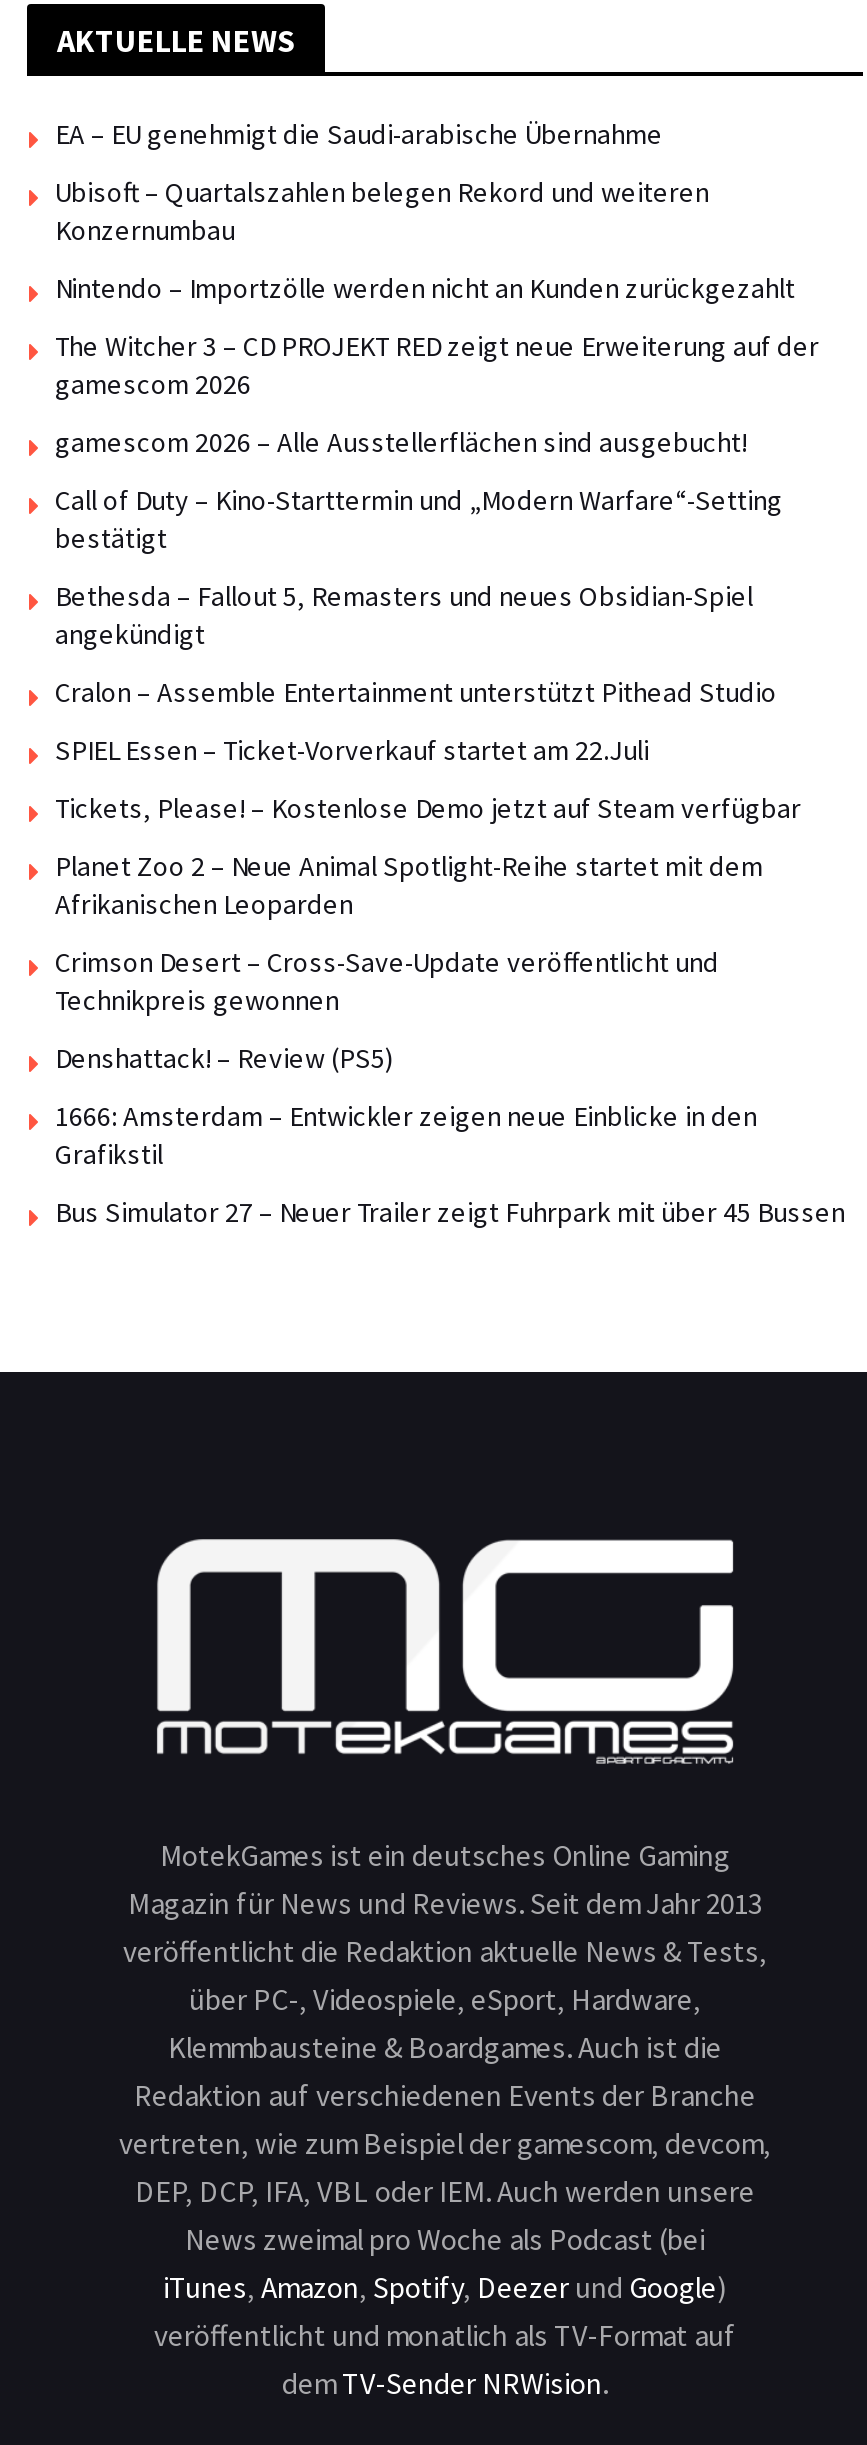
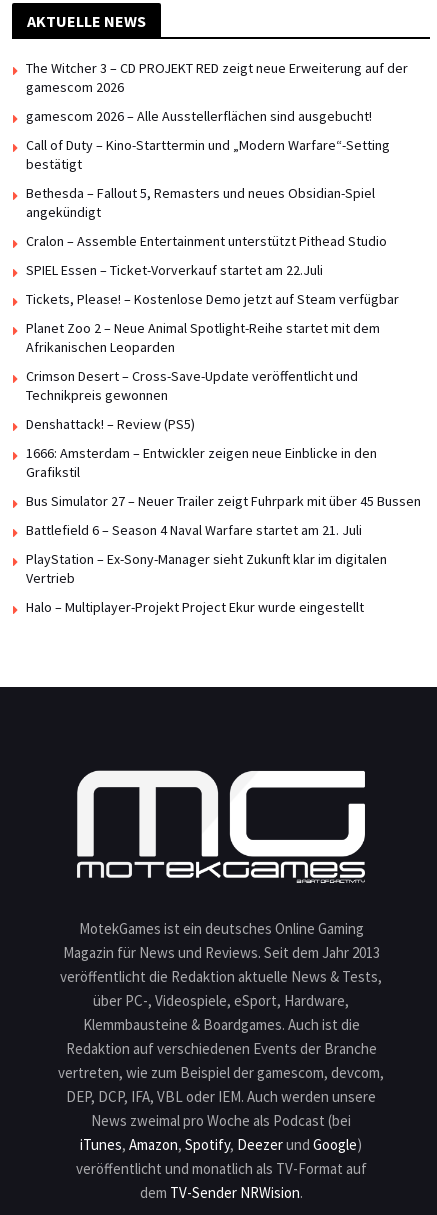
[55,115,795,305] EA – EU genehmigt die Saudi-arabische Übernahme | Ubisoft – Quartalszahlen belegen Rekord und weiteren | Konzernumbau | Nintendo – Importzölle werden nicht an Kunden zurückgezahlt -> none
moved [55,327,845,1229] -> [26,58,421,509]: The Witcher 3 – CD PROJEKT RED zeigt neue Erweiterung auf der | gamescom 2026 | gamescom 2026 – Alle Ausstellerflächen sind ausgebucht! | ... | Grafikstil | Bus Simulator 27 – Neuer Trailer zeigt Fuhrpark mit über 45 Bussen
none -> [26,520,387,615] Battlefield 6 – Season 4 Naval Warfare startet am 21. Juli | PlayStation – Ex-Sony-Manager sieht Zukunft klar im digitalen | Vertrieb | Halo – Multiplayer-Projekt Project Ekur wurde eingestellt

